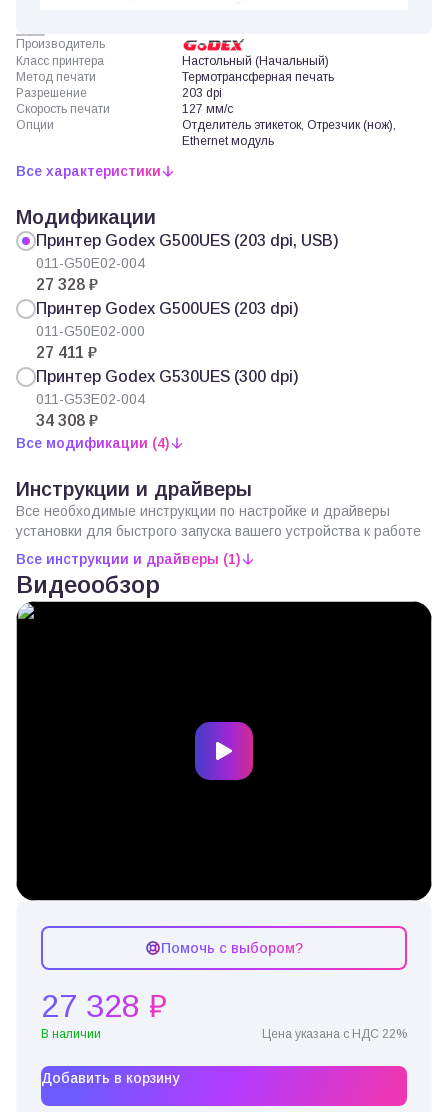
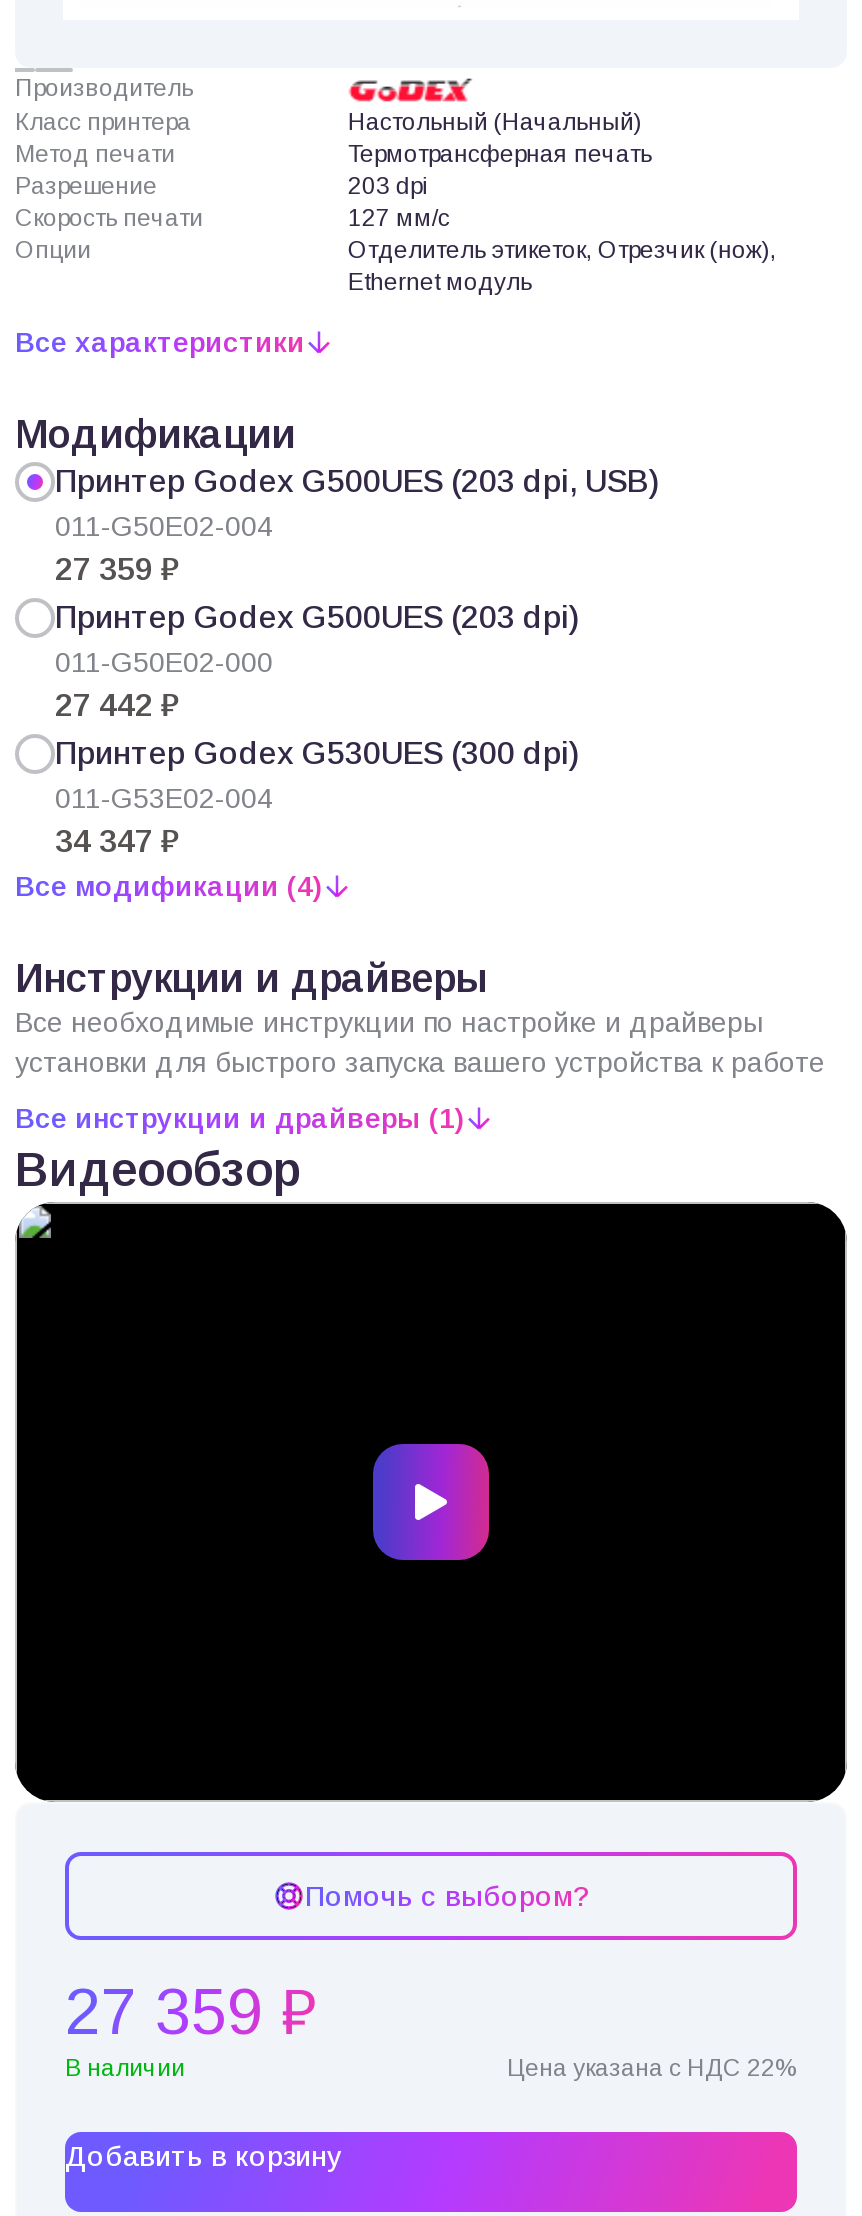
[36,276,98,293] 27 328 ₽ -> [55,552,179,586] 27 359 ₽
[36,344,97,361] 27 411 ₽ -> [55,688,179,722] 27 442 ₽
[36,412,98,429] 34 308 ₽ -> [55,824,179,858] 34 347 ₽
[41,988,167,1024] 27 328 ₽ -> [65,1976,317,2048] 27 359 ₽

